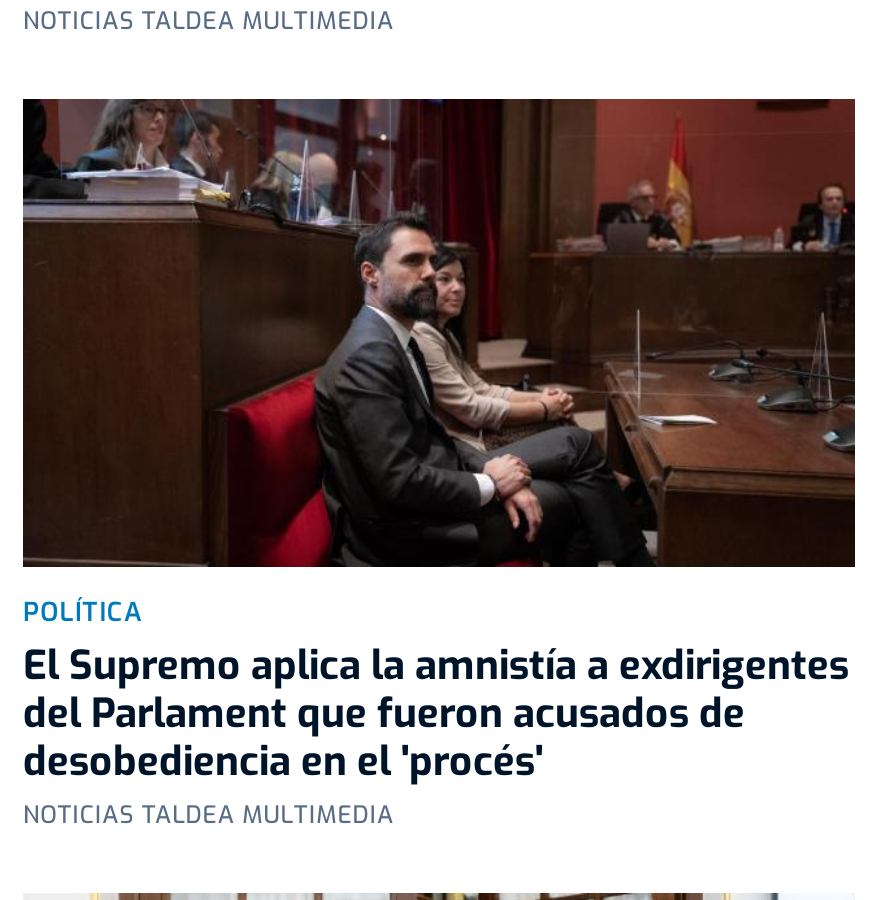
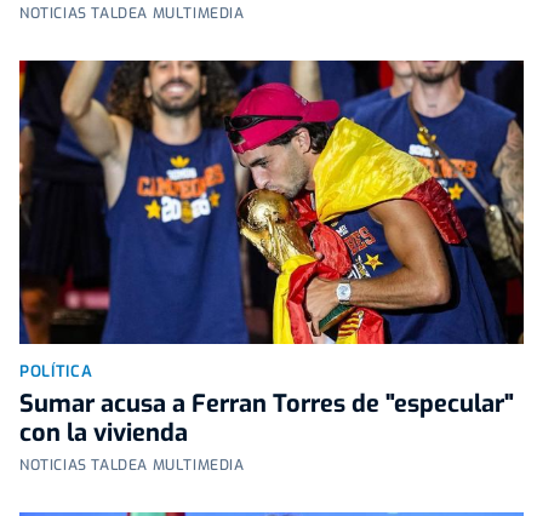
[21,96,857,789] [image] | El Supremo aplica la amnistía a exdirigentes | del Parlament que fueron acusados de | desobediencia en el 'procés' -> [18,59,525,449] [image] | Sumar acusa a Ferran Torres de "especular" | con la vivienda

